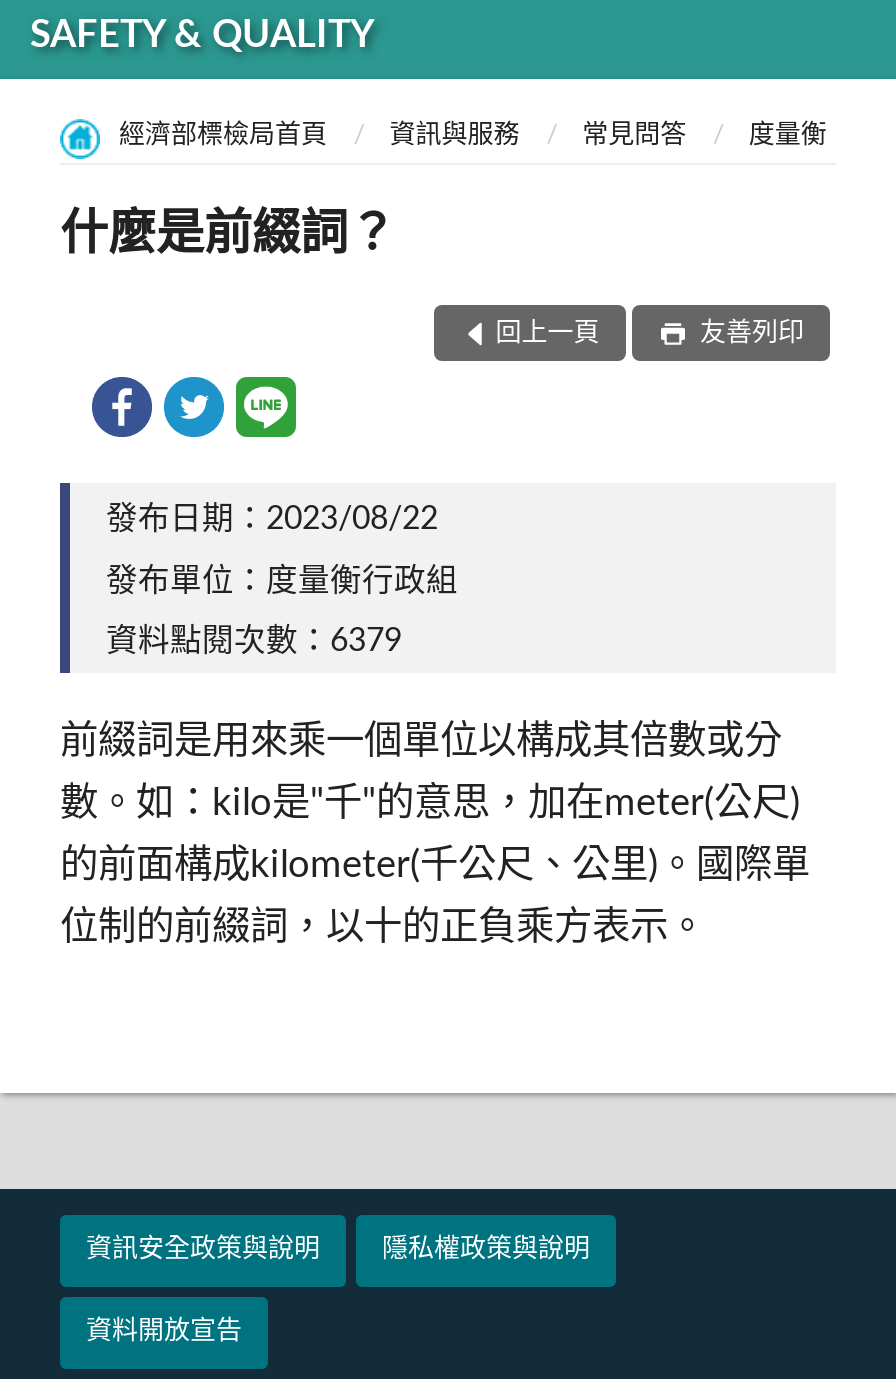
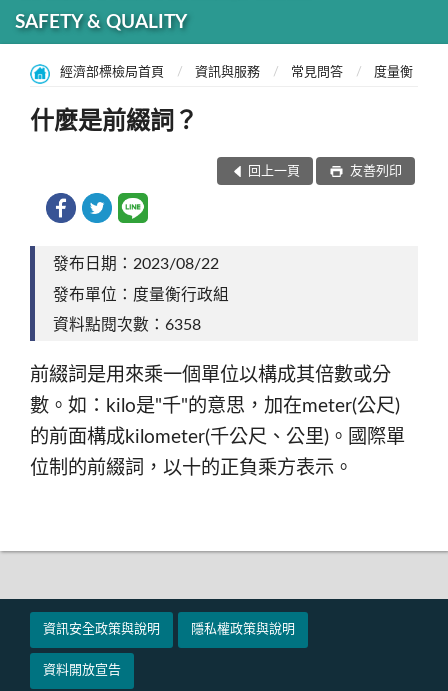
[106,624,402,656] 資料點閱次數：6379 -> [53,317,201,333] 資料點閱次數：6358

